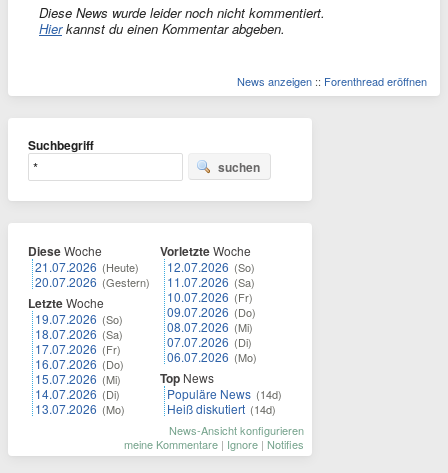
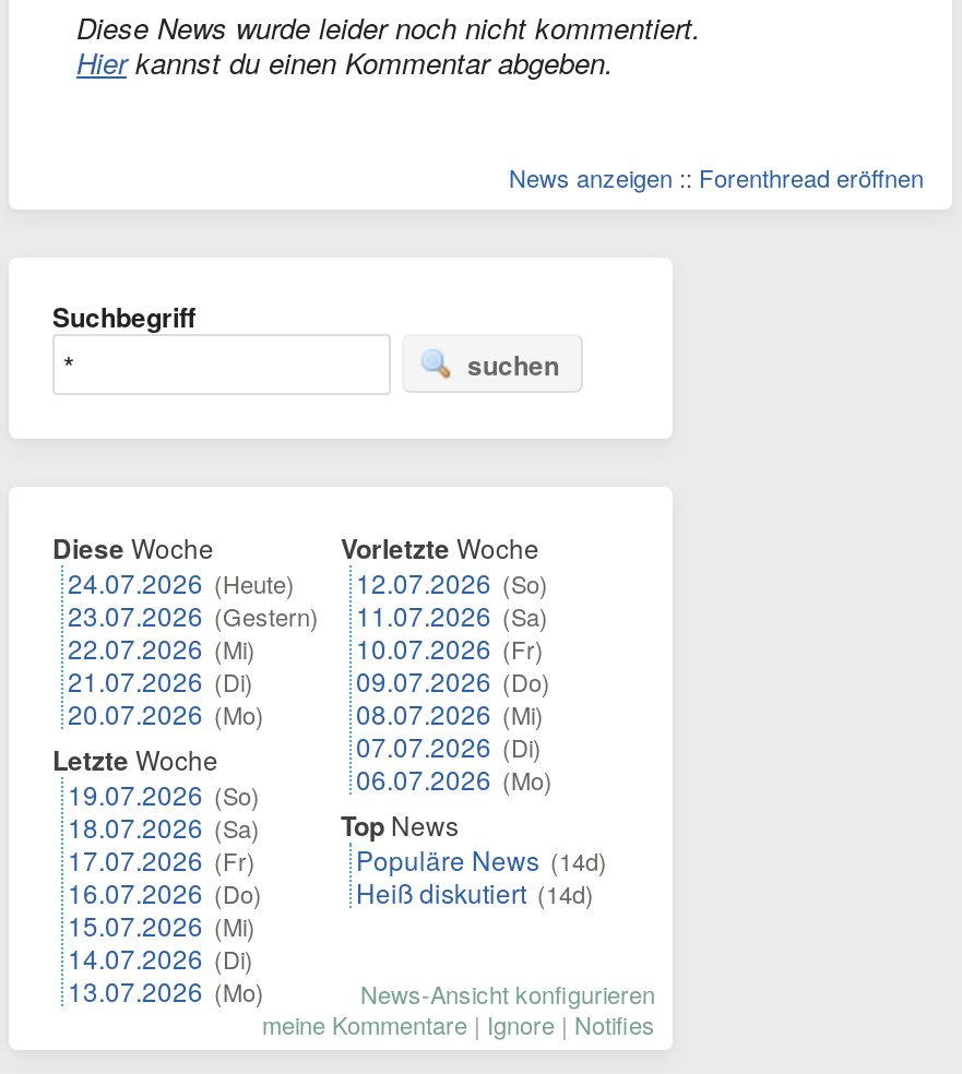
[35,258,150,290] 21.07.2026 (Heute) | 20.07.2026 (Gestern) -> [68,563,319,731] 24.07.2026 (Heute) | 23.07.2026 (Gestern) | 22.07.2026 (Mi) | 21.07.2026 (Di) | 20.07.2026 (Mo)
moved [28,294,125,417] -> [52,740,264,1009]: Letzte Woche | 19.07.2026 (So) | 18.07.2026 (Sa) | 17.07.2026 (Fr) | 16.07.2026 (Do) | 15.07.2026 (Mi) | 14.07.2026 (Di) | 13.07.2026 (Mo)

